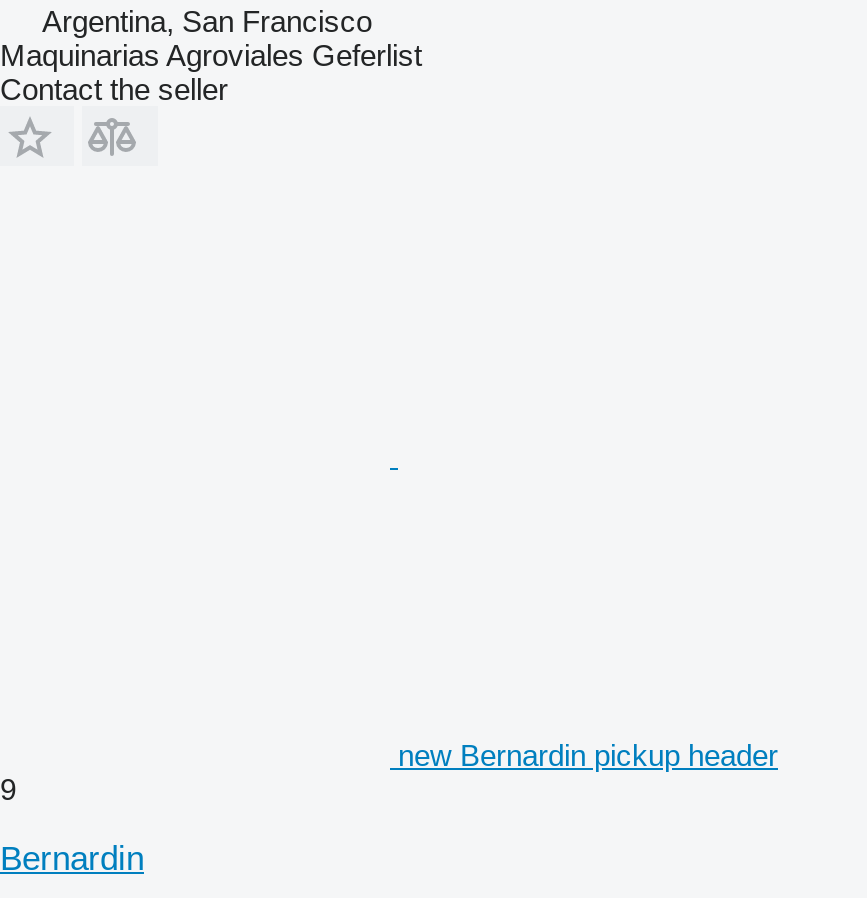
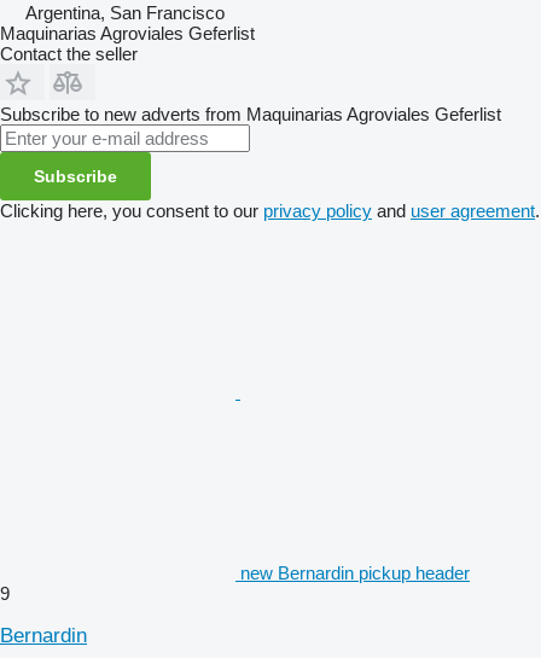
none -> [0,104,540,221] Subscribe to new adverts from Maquinarias Agroviales Geferlist | Subscribe | Clicking here, you consent to our privacy policy and user agreement.

